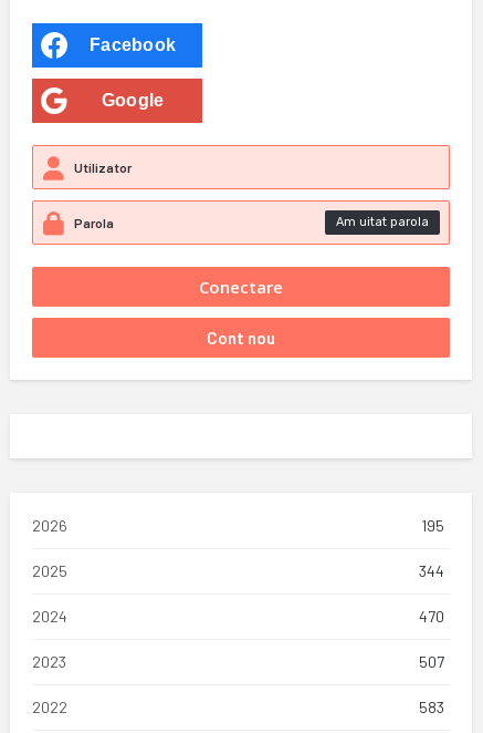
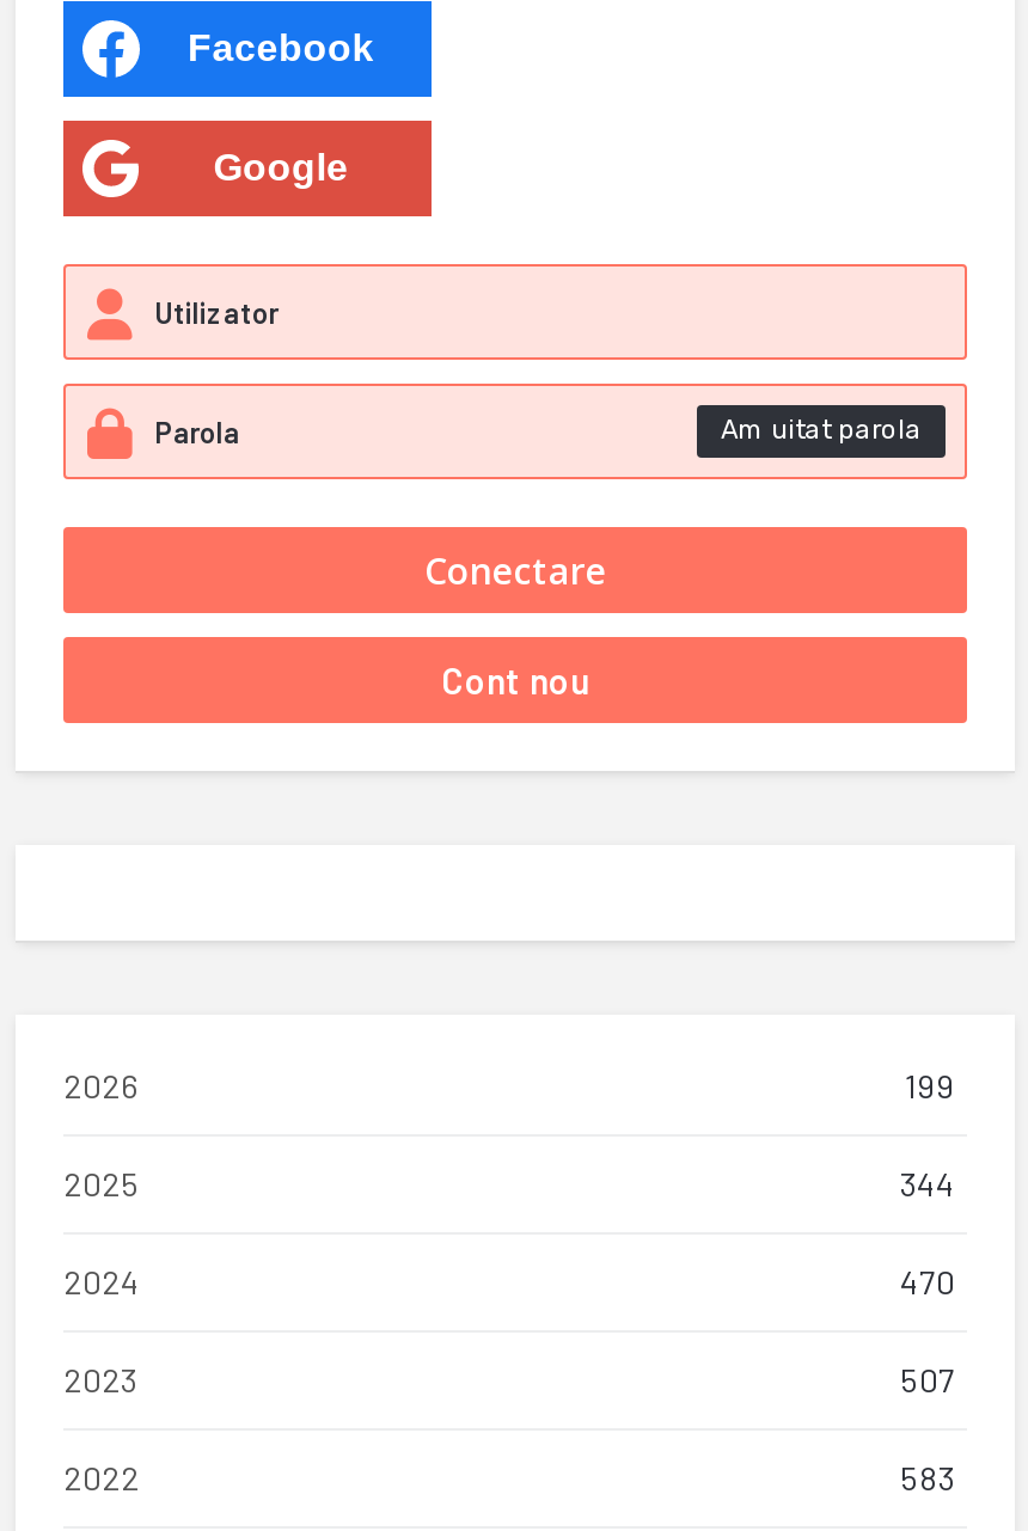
[421,516,444,535] 195 -> [905,1066,955,1106] 199

